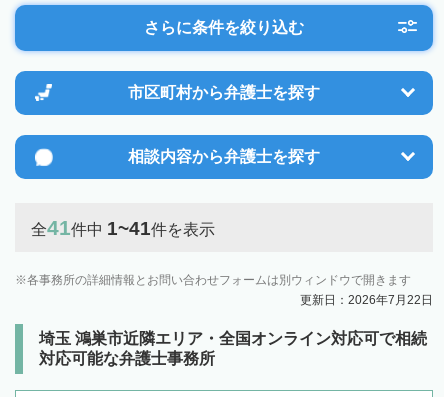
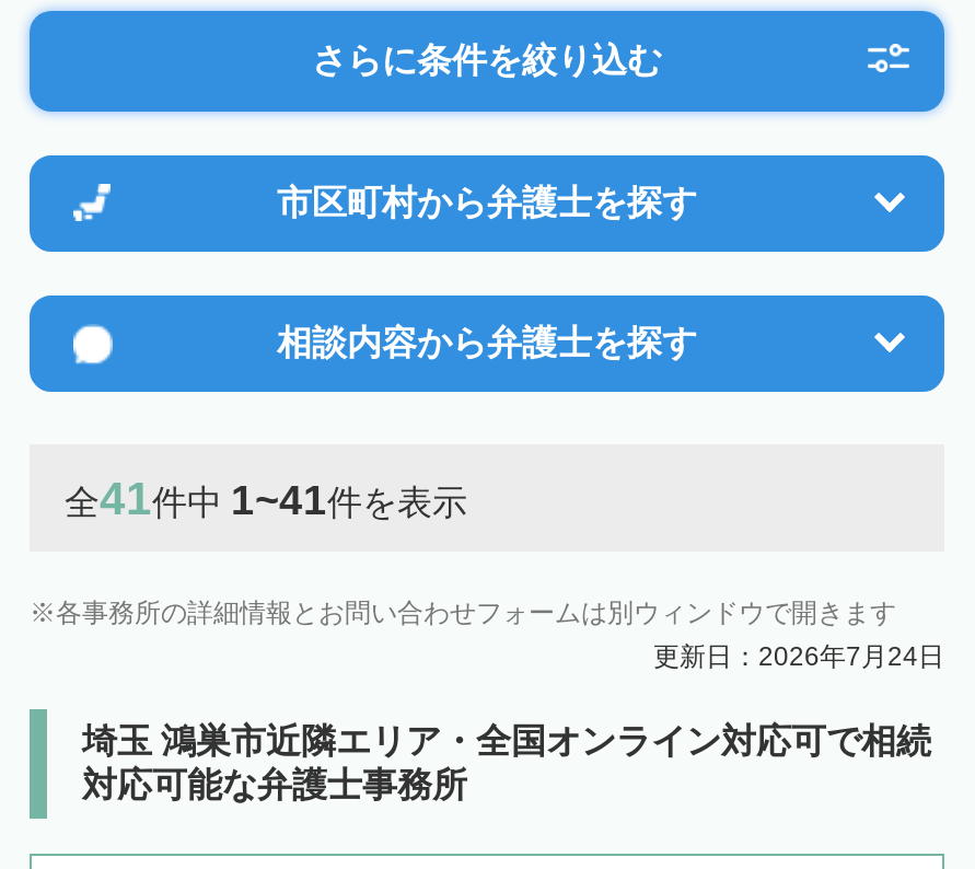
[300,293,433,307] 更新日：2026年7月22日 -> [653,642,944,672] 更新日：2026年7月24日

